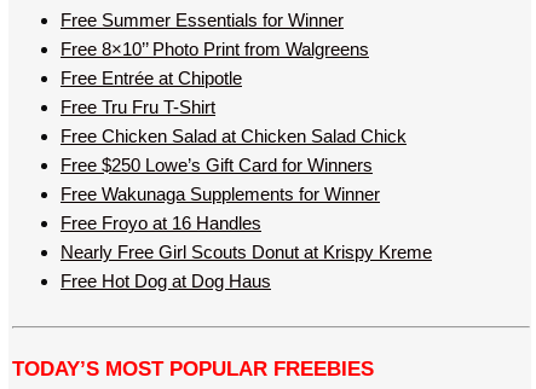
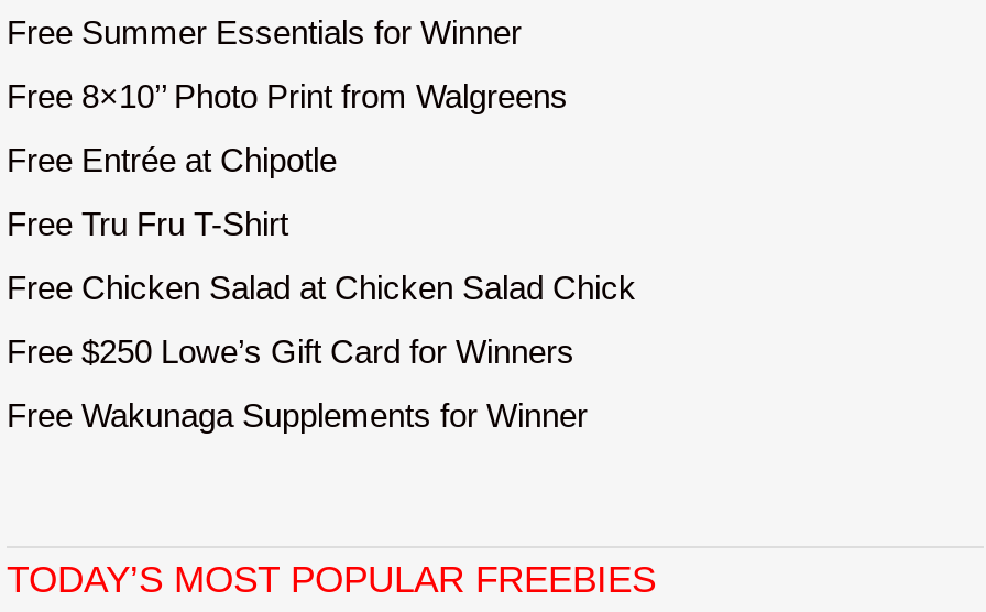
moved [60,126,407,147] -> [7,269,636,307]: Free Chicken Salad at Chicken Salad Chick
moved [60,155,373,176] -> [7,333,574,371]: Free $250 Lowe’s Gift Card for Winners
moved [60,184,380,205] -> [7,397,588,434]: Free Wakunaga Supplements for Winner
[60,213,432,292] Free Froyo at 16 Handles | Nearly Free Girl Scouts Donut at Krispy Kreme | Free Hot Dog at Dog Haus -> none

